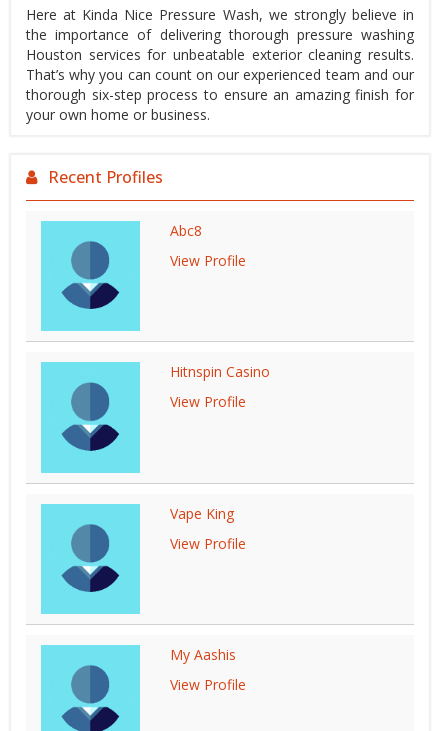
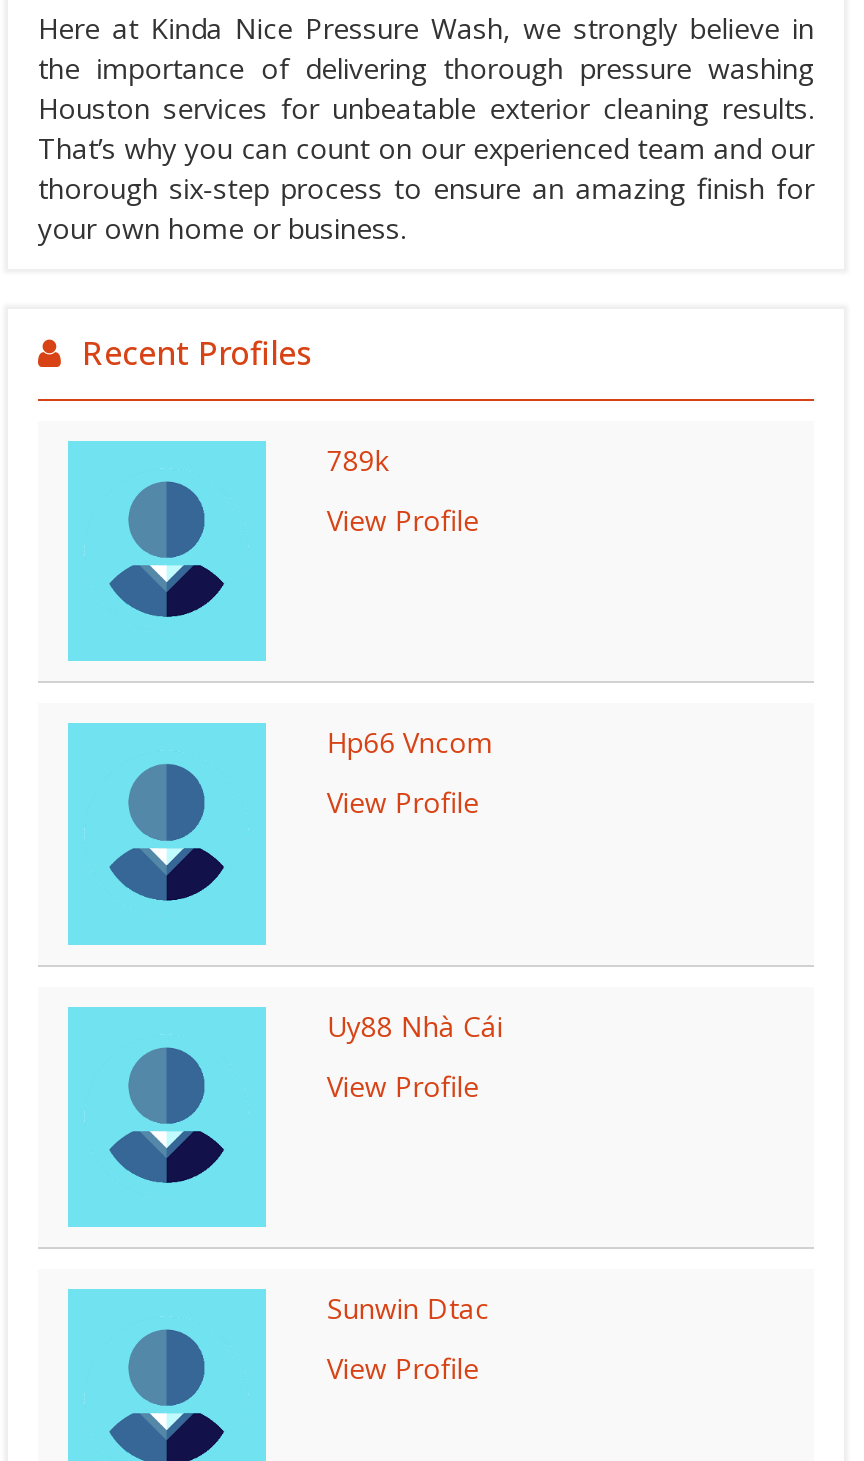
[170,221,202,240] Abc8 -> [327,441,389,479] 789k
[170,362,270,381] Hitnspin Casino -> [327,724,493,762] Hp66 Vncom
[170,504,234,523] Vape King -> [327,1006,503,1044] Uy88 Nhà Cái
[170,645,236,664] My Aashis -> [327,1289,489,1327] Sunwin Dtac

